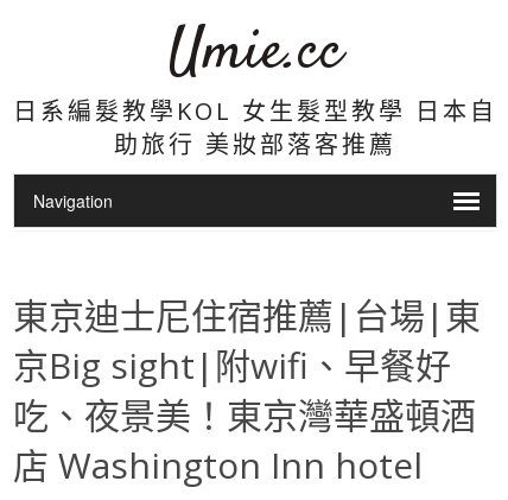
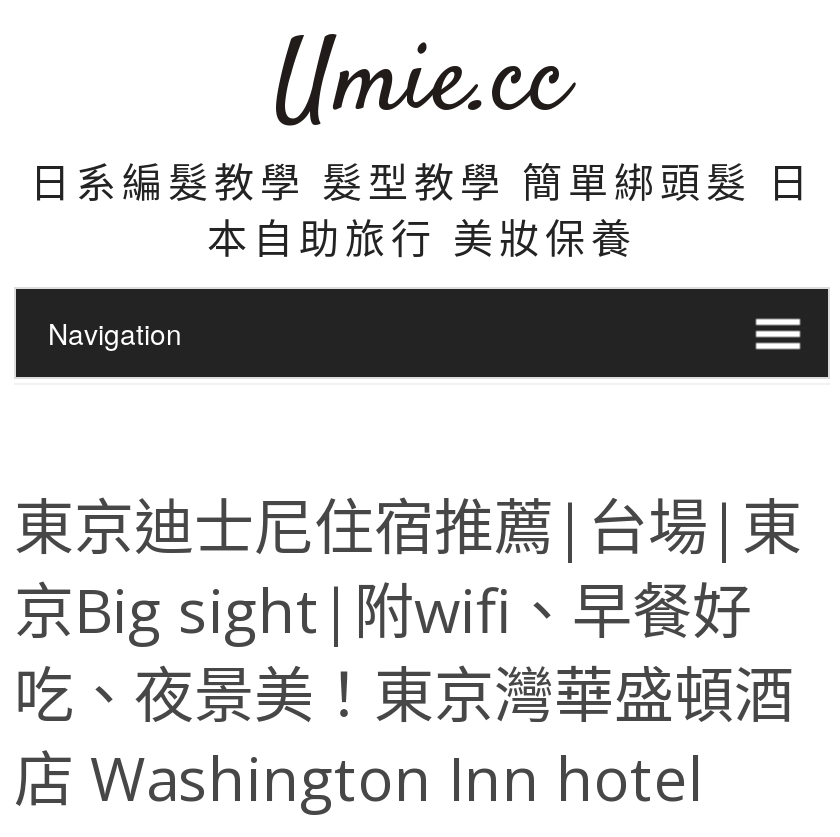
[13,95,497,160] 日系編髮教學KOL 女生髮型教學 日本自 | 助旅行 美妝部落客推薦 -> [30,155,814,265] 日系編髮教學 髮型教學 簡單綁頭髮 日 | 本自助旅行 美妝保養

